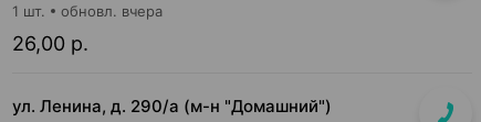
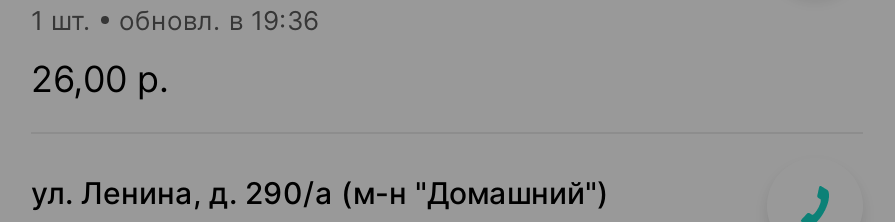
[61,2,163,20] обновл. вчера -> [119,4,319,36] обновл. в 19:36

